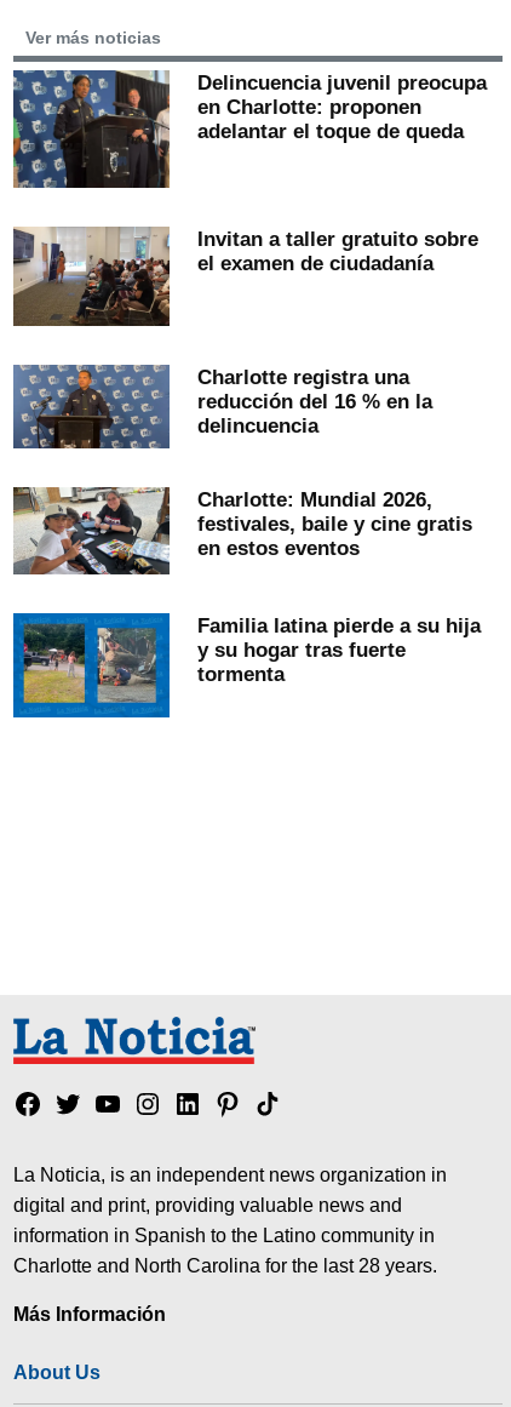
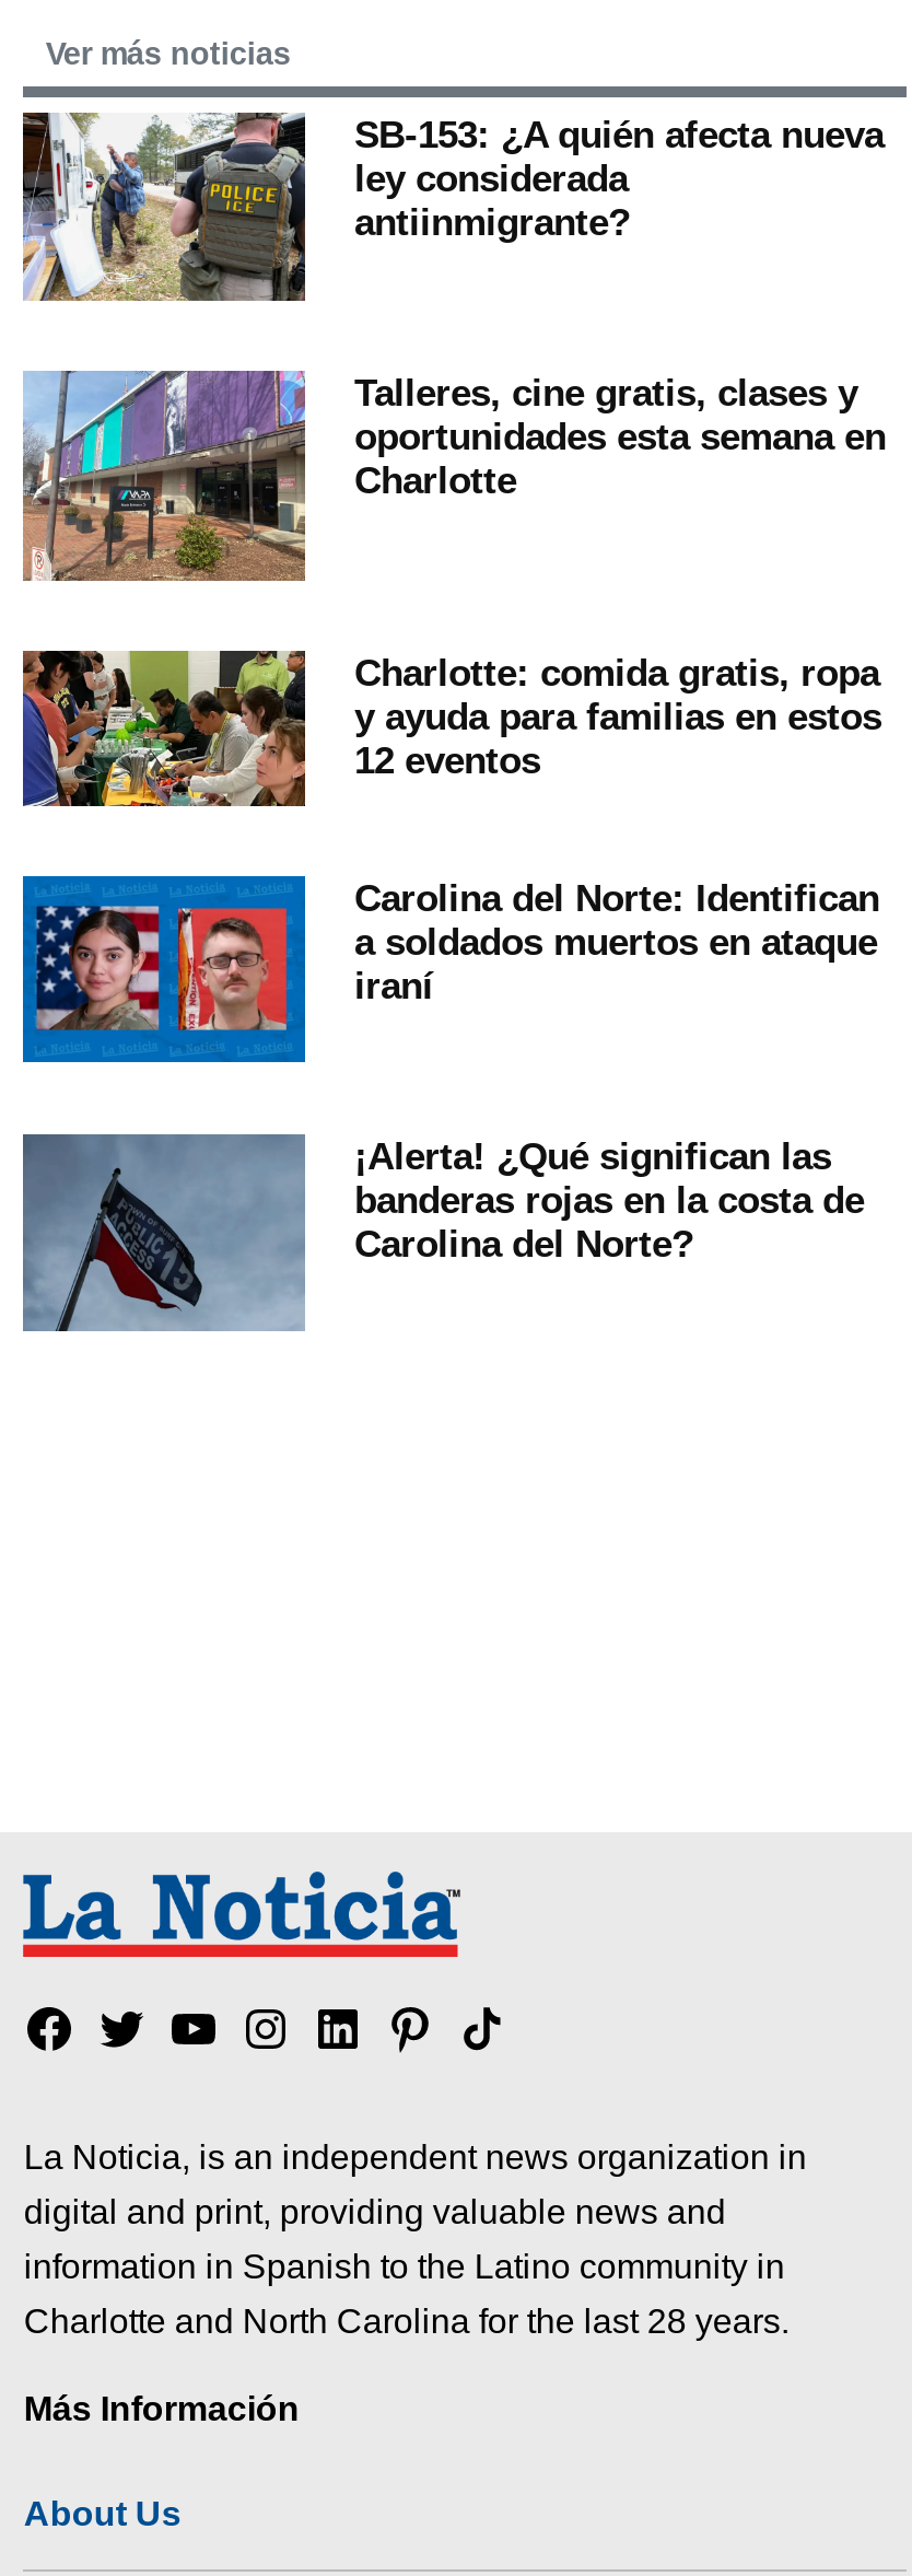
[12,69,486,189] [image] | Delincuencia juvenil preocupa | en Charlotte: proponen | adelantar el toque de queda -> [23,112,884,324] [image] | SB-153: ¿A quién afecta nueva | ley considerada | antiinmigrante?
[12,213,478,327] [image] | Invitan a taller gratuito sobre | el examen de ciudadanía -> [23,368,886,582] [image] | Talleres, cine gratis, clases y | oportunidades esta semana en | Charlotte
[13,364,432,450] [image] | Charlotte registra una | reducción del 16 % en la | delincuencia -> [21,648,881,809] [image] | Charlotte: comida gratis, ropa | y ayuda para familias en estos | 12 eventos
[12,486,472,576] [image] | Charlotte: Mundial 2026, | festivales, baile y cine gratis | en estos eventos -> [21,873,879,1065] [image] | Carolina del Norte: Identifican | a soldados muertos en ataque | iraní
[12,612,480,719] [image] | Familia latina pierde a su hija | y su hogar tras fuerte | tormenta -> [21,1131,864,1332] [image] | ¡Alerta! ¿Qué significan las | banderas rojas en la costa de | Carolina del Norte?

